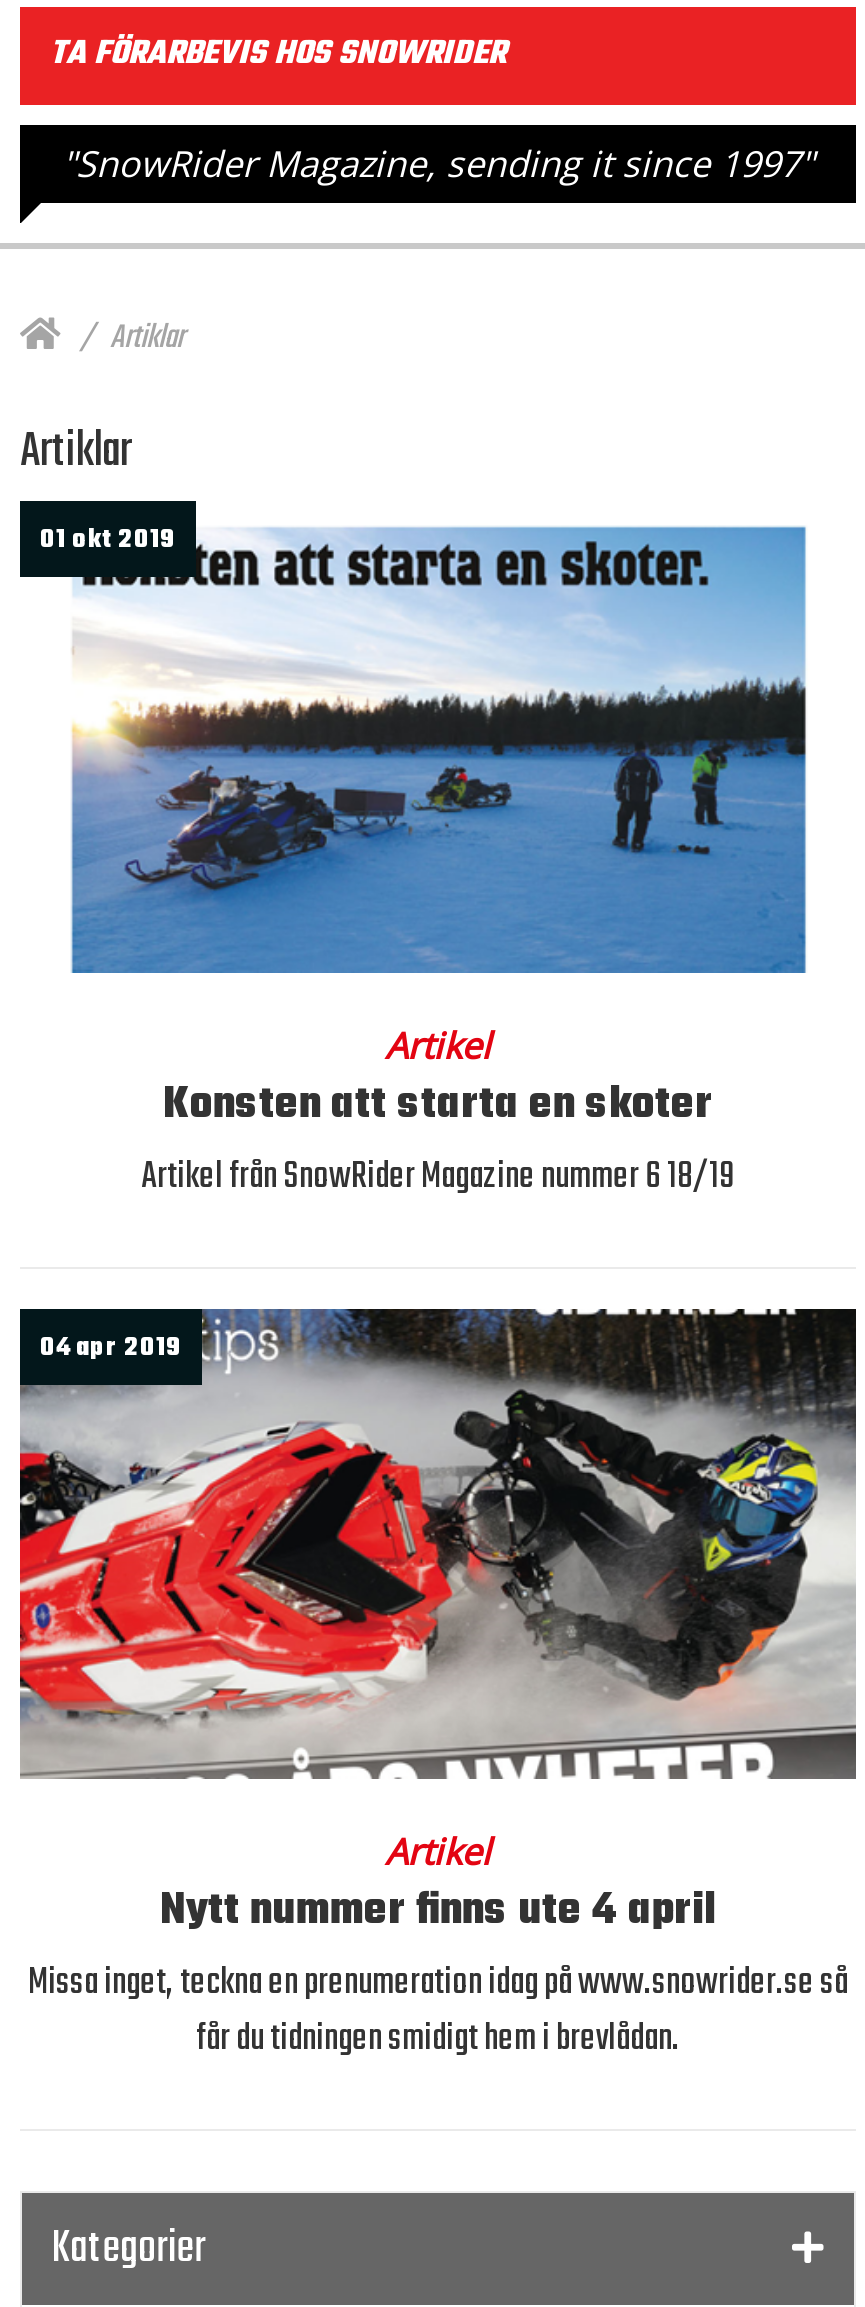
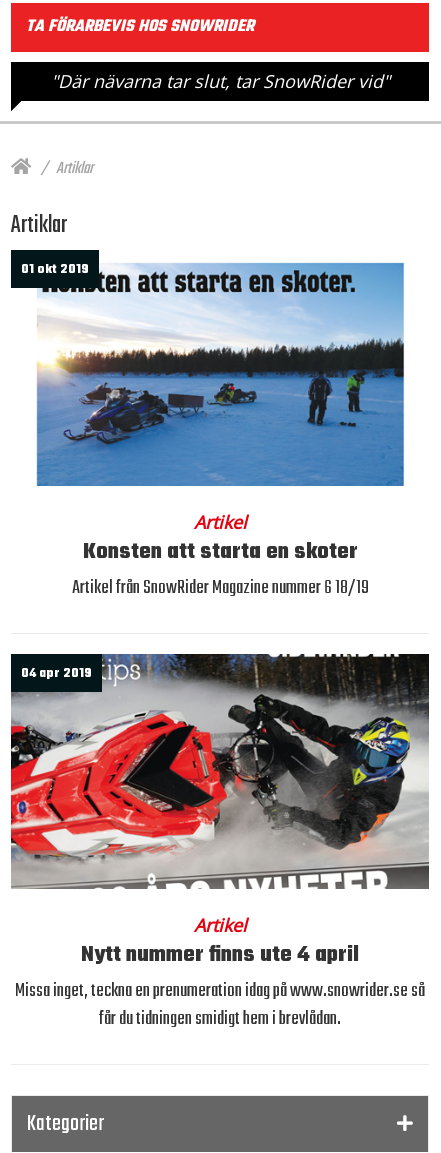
[62,140,814,188] "SnowRider Magazine, sending it since 1997" -> [50,69,389,93] "Där nävarna tar slut, tar SnowRider vid"

